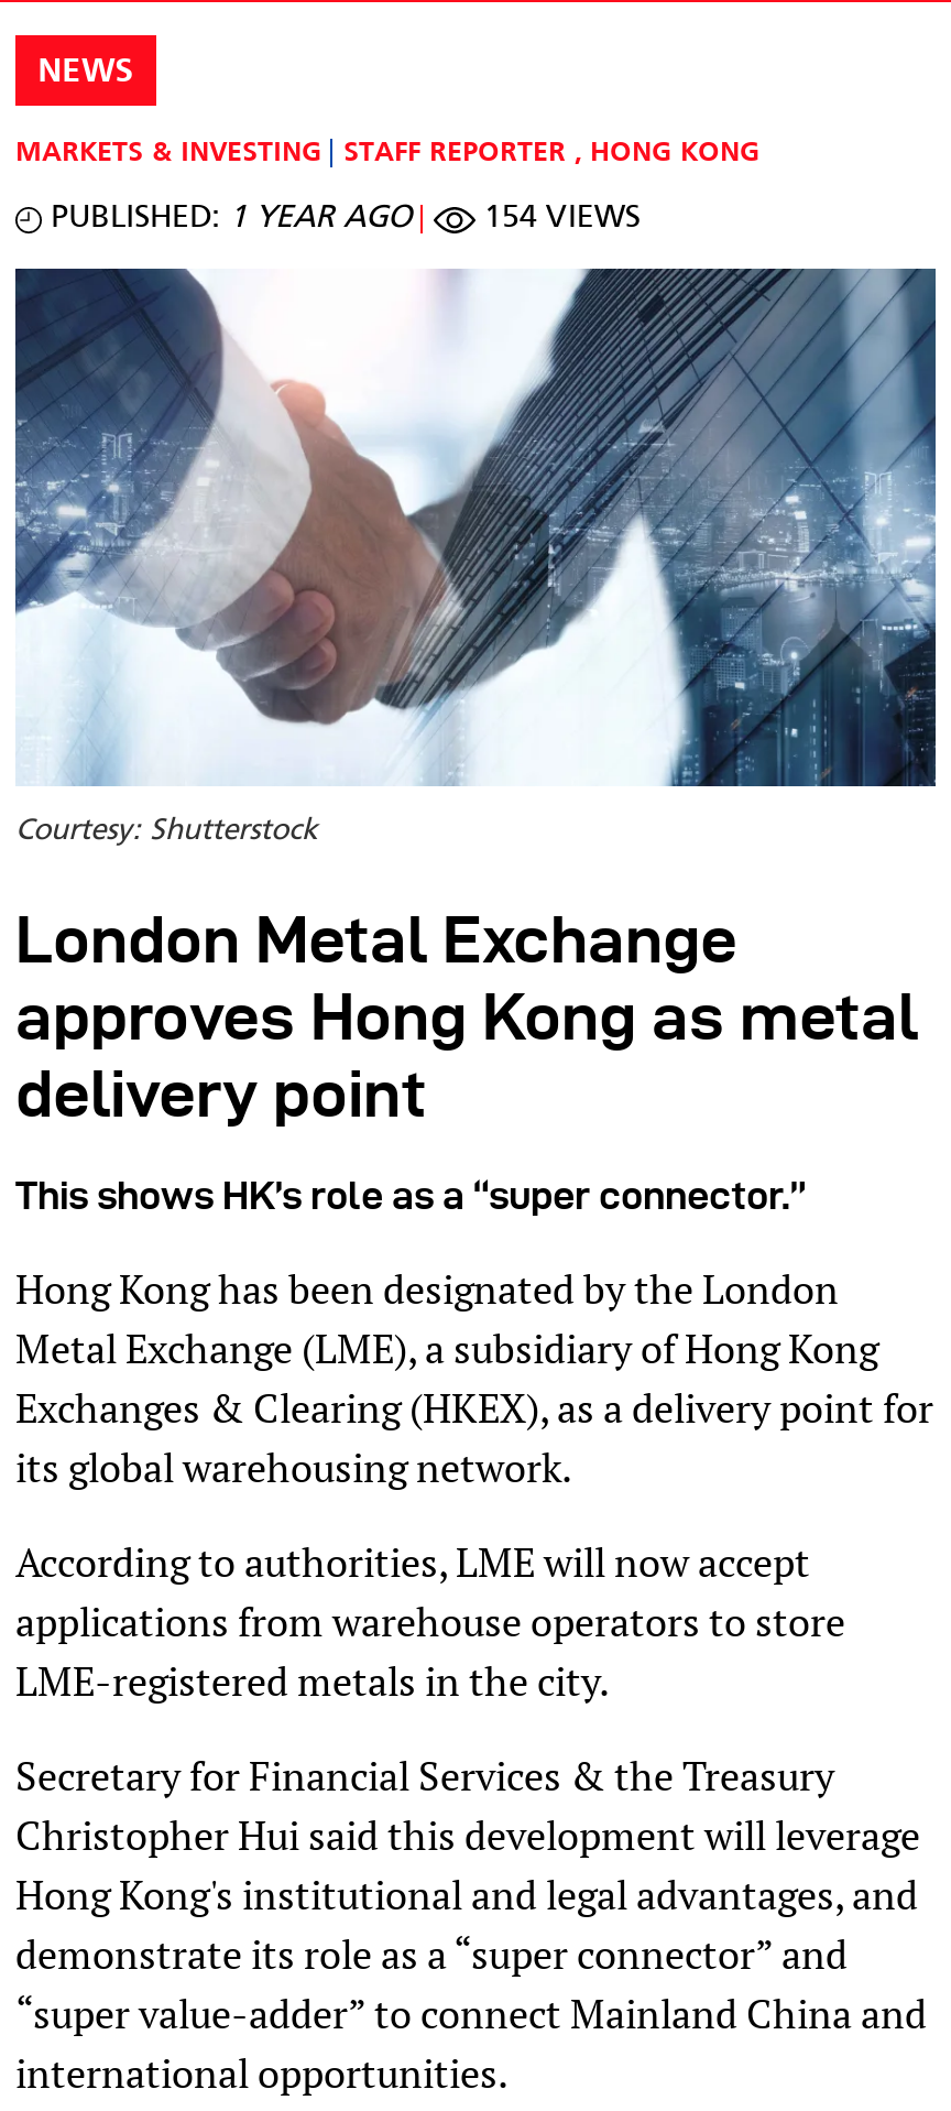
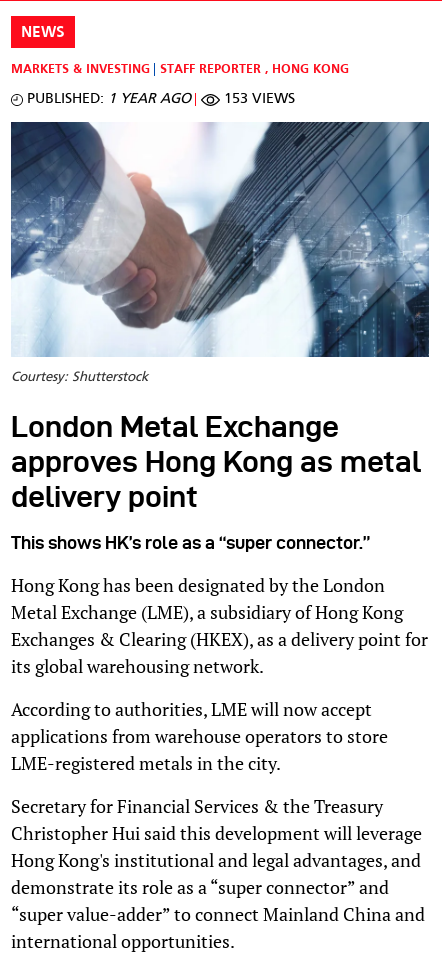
[475,203,640,233] 154 VIEWS -> [220,92,295,106] 153 VIEWS

